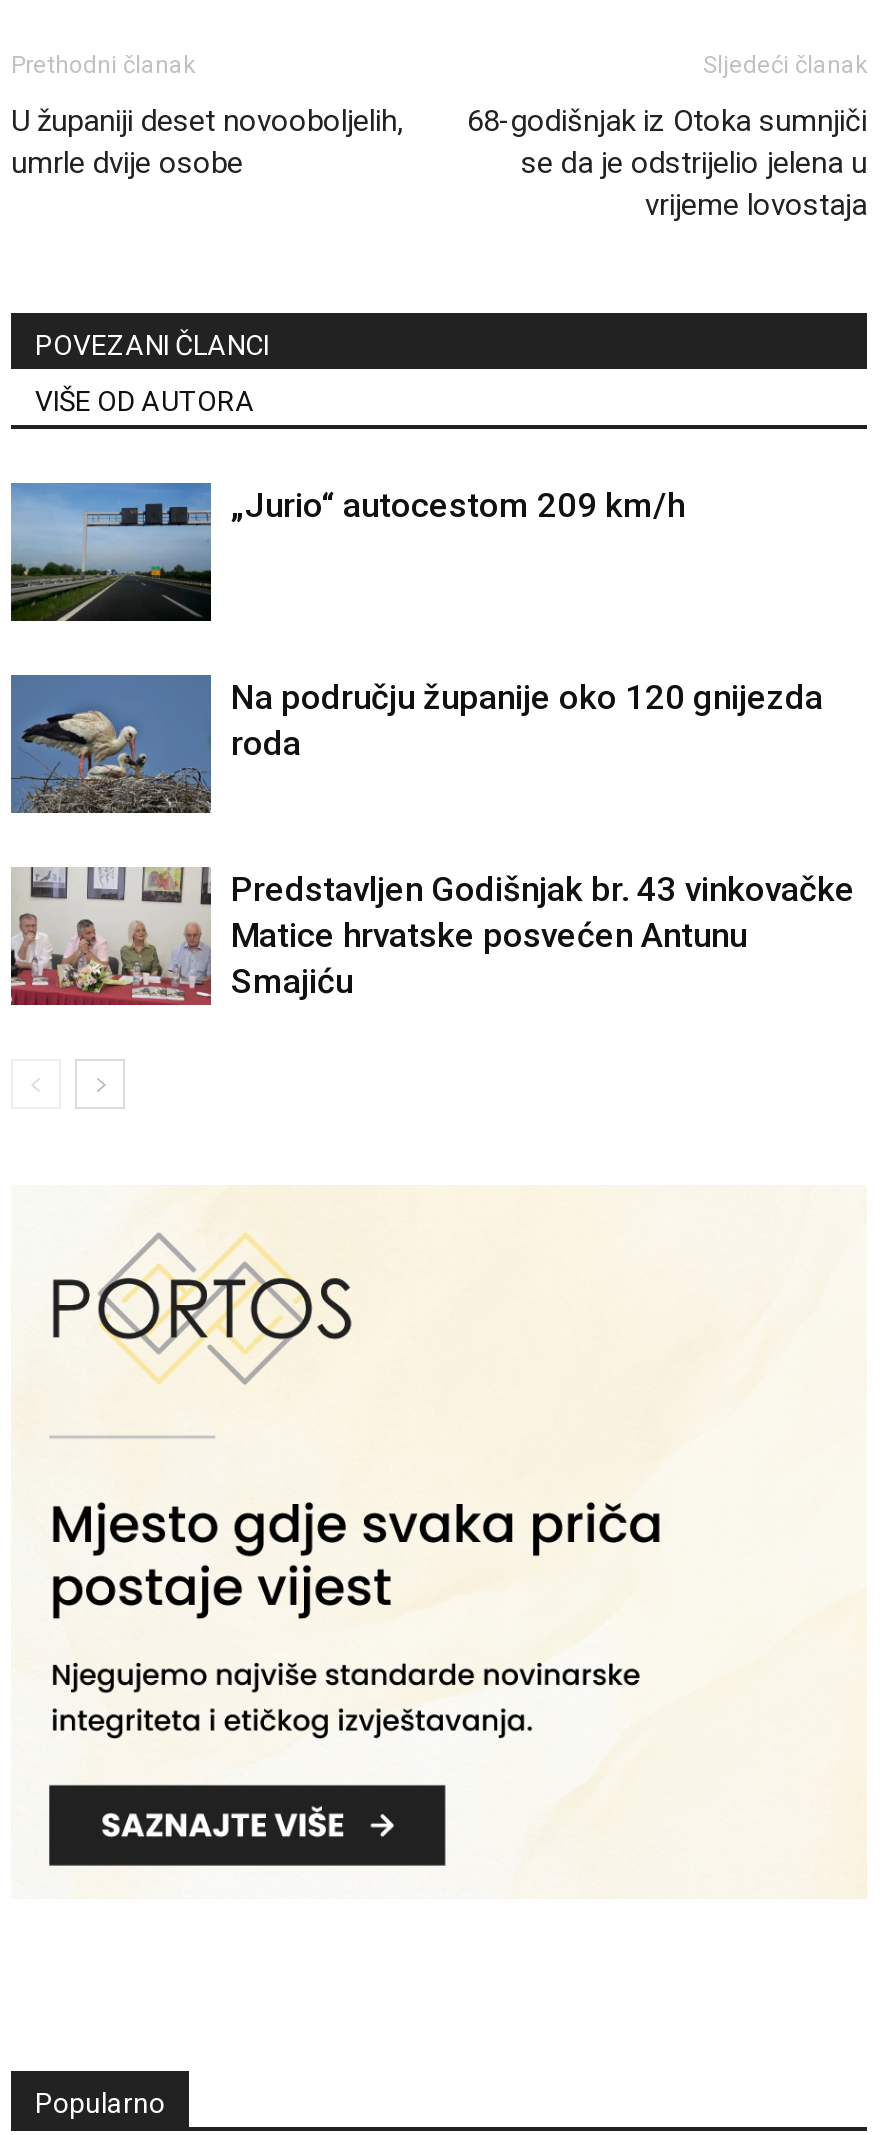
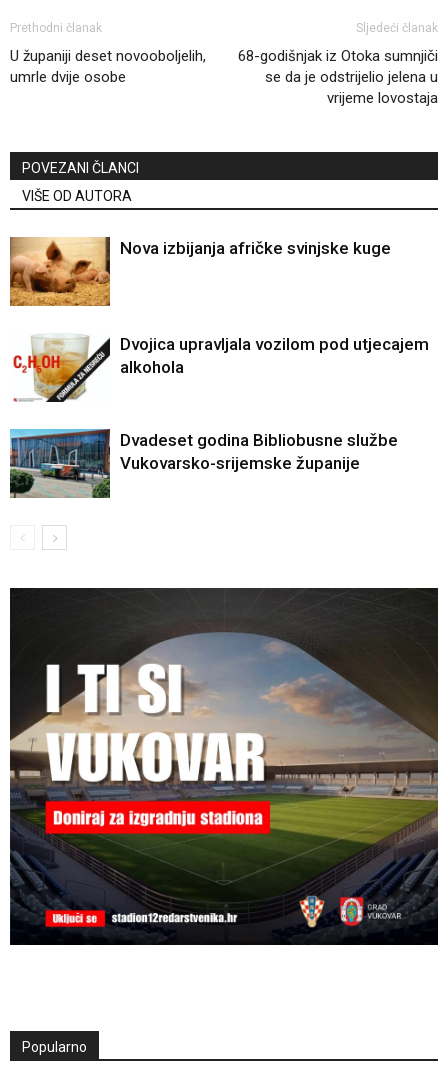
[9,481,685,623] [image] | „Jurio“ autocestom 209 km/h -> [9,236,391,307] [image] | Nova izbijanja afričke svinjske kuge
[9,673,823,815] [image] | Na području županije oko 120 gnijezda | roda -> [10,333,429,402] [image] | Dvojica upravljala vozilom pod utjecajem | alkohola
[9,865,855,1007] [image] | Predstavljen Godišnjak br. 43 vinkovačke | Matice hrvatske posvećen Antunu | Smajiću -> [9,429,398,499] [image] | Dvadeset godina Bibliobusne službe | Vukovarsko-srijemske županije
[11,1185,867,1899] [image] -> [9,587,439,946] [image]

